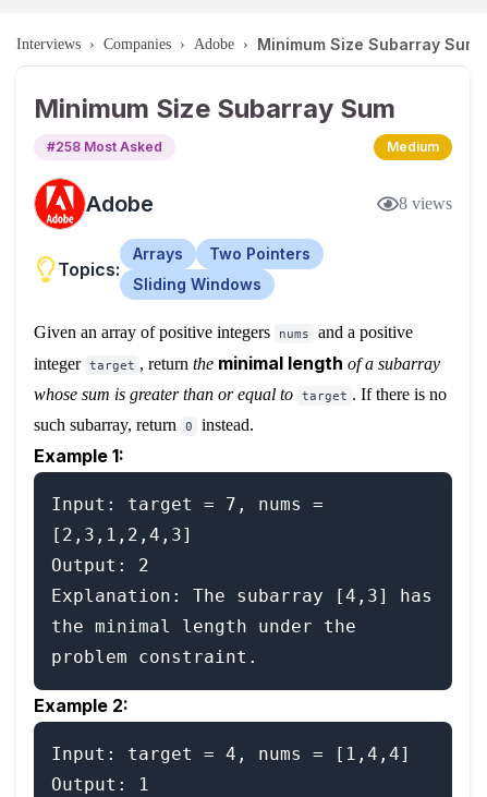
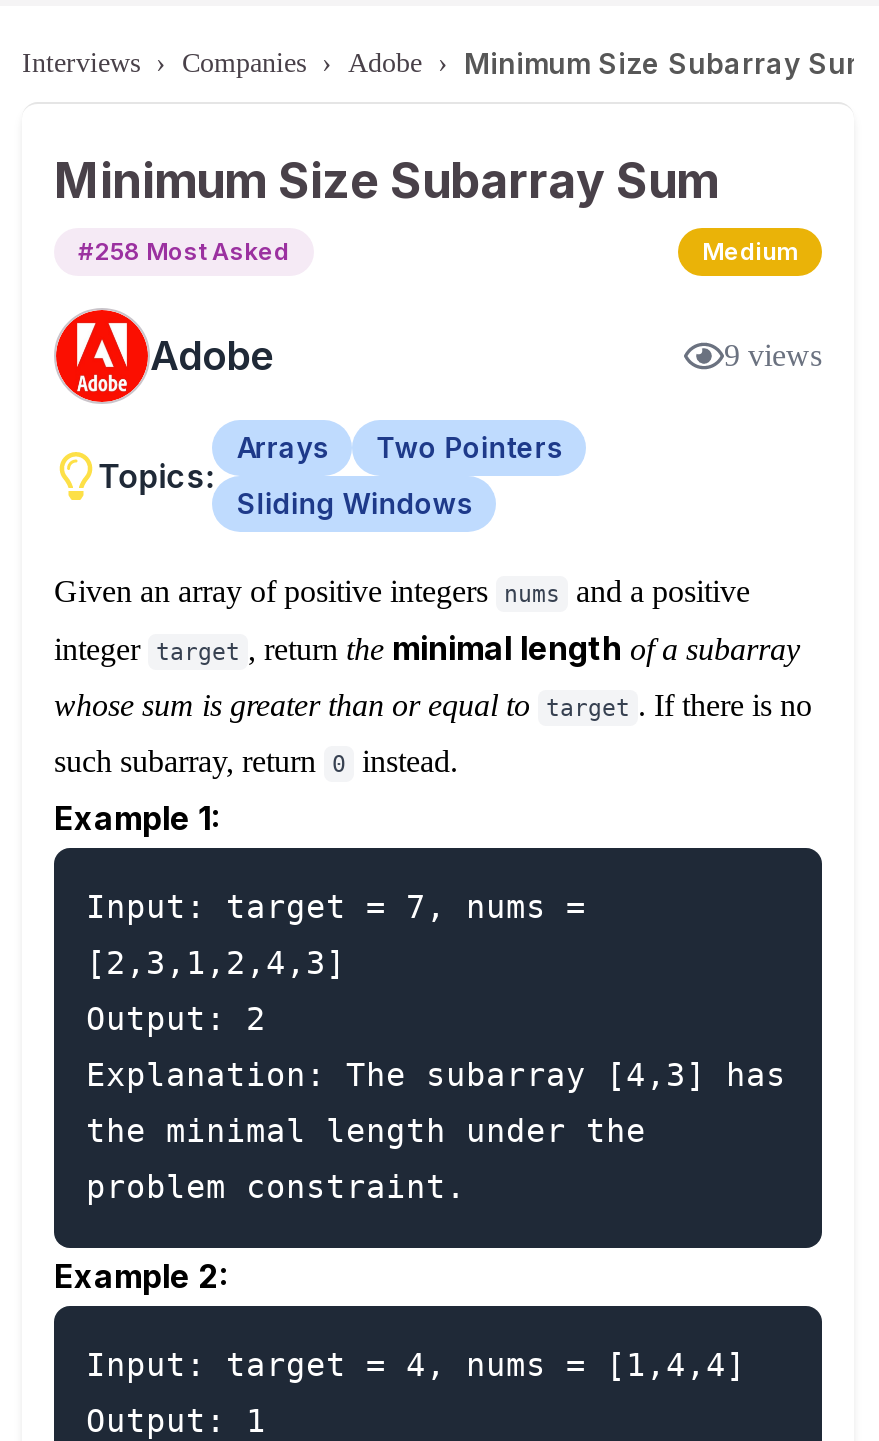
[399,194,452,213] 8 views -> [724,338,822,372] 9 views

